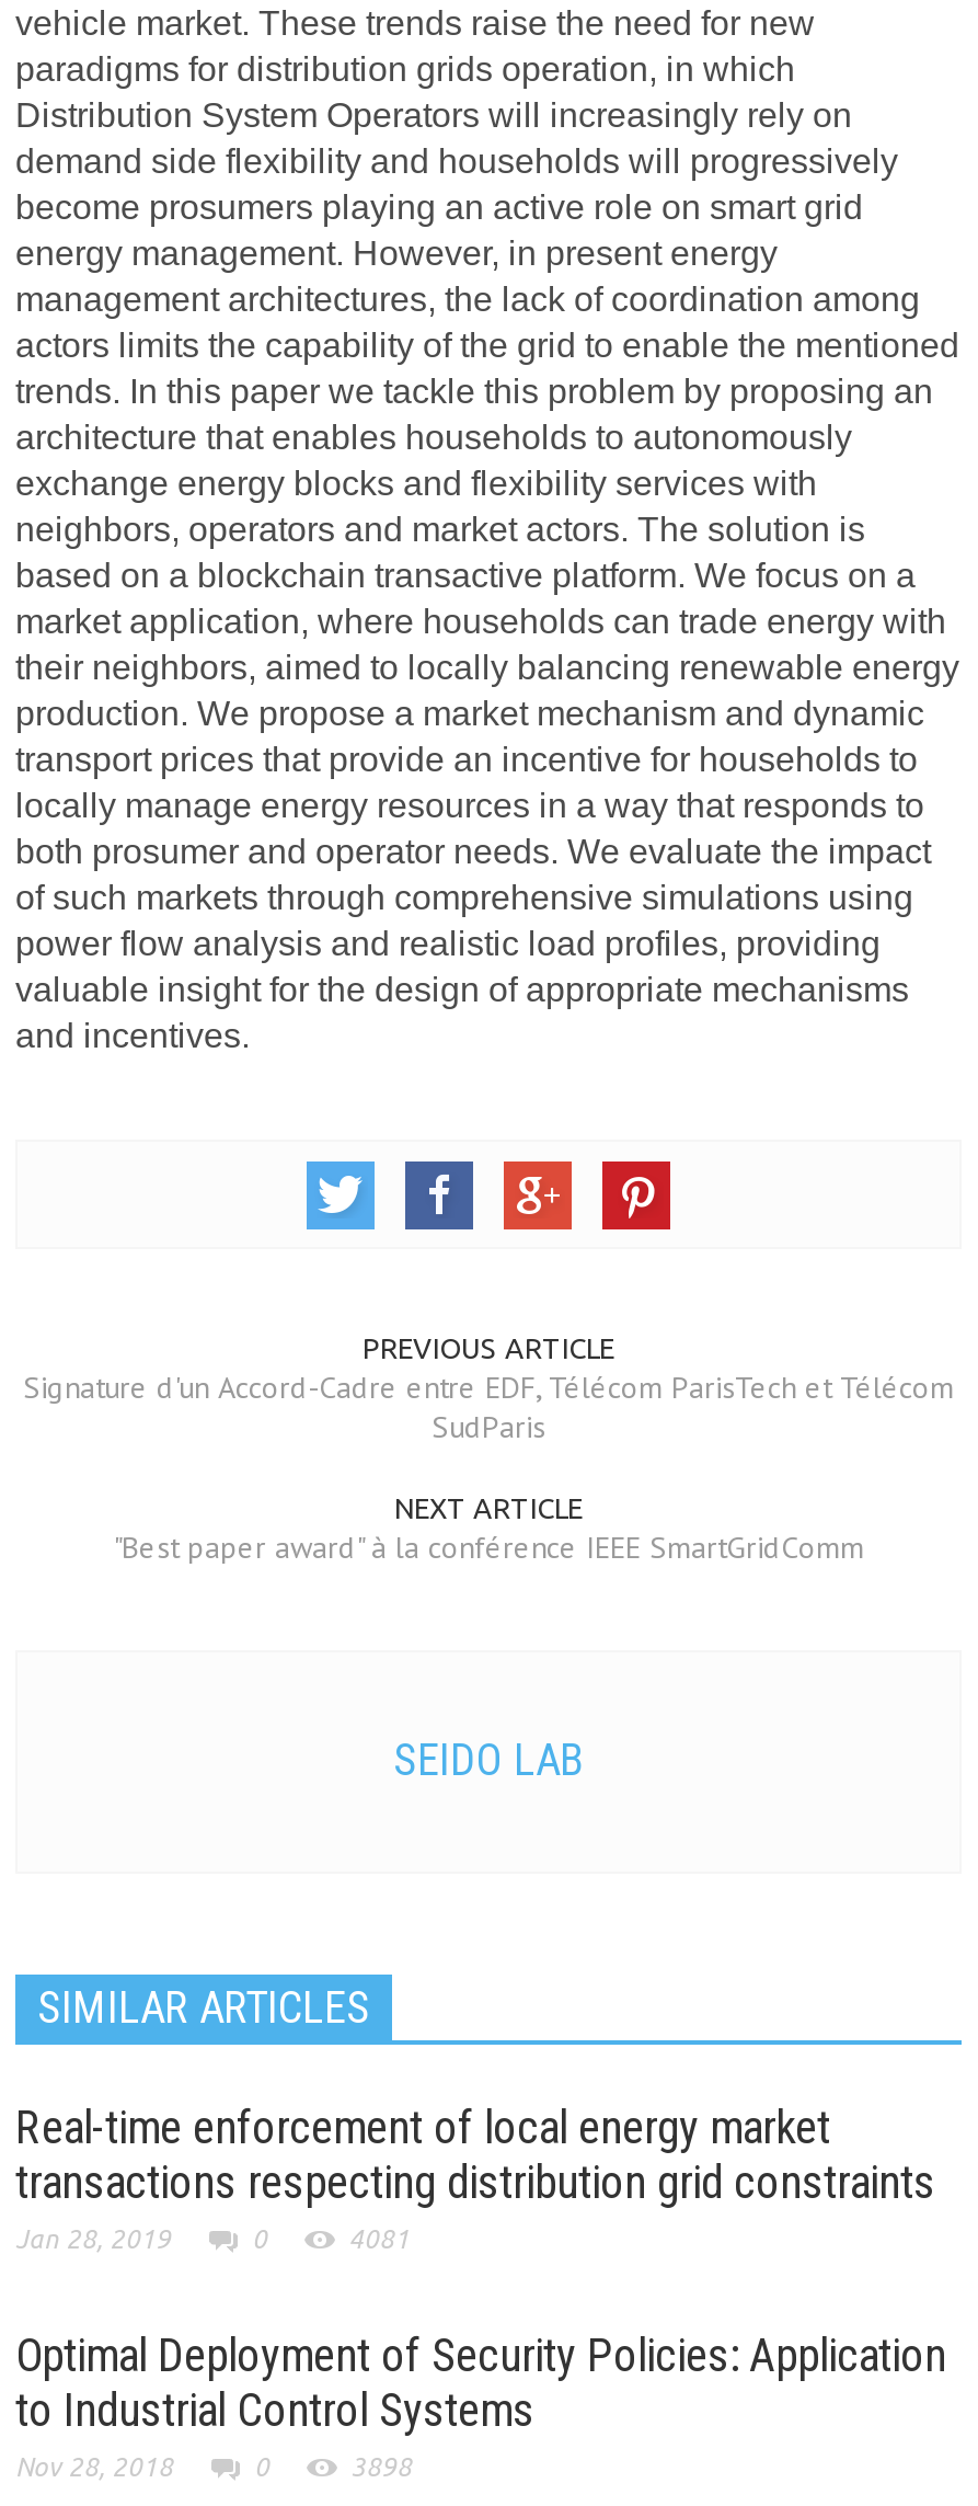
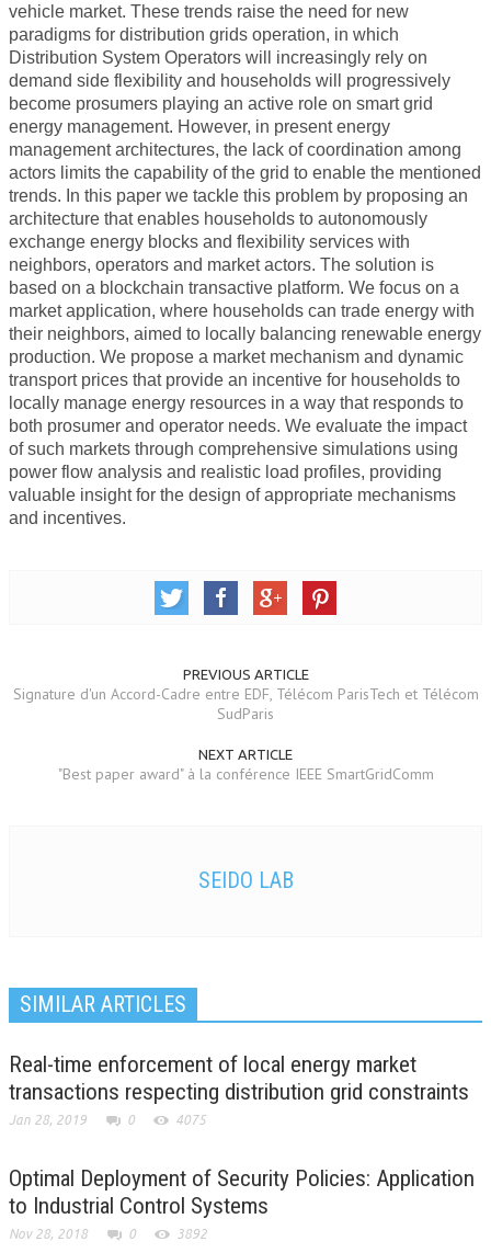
[348,2224,410,2253] 4081 -> [175,1113,206,1127] 4075
[350,2452,412,2481] 3898 -> [176,1227,207,1241] 3892

